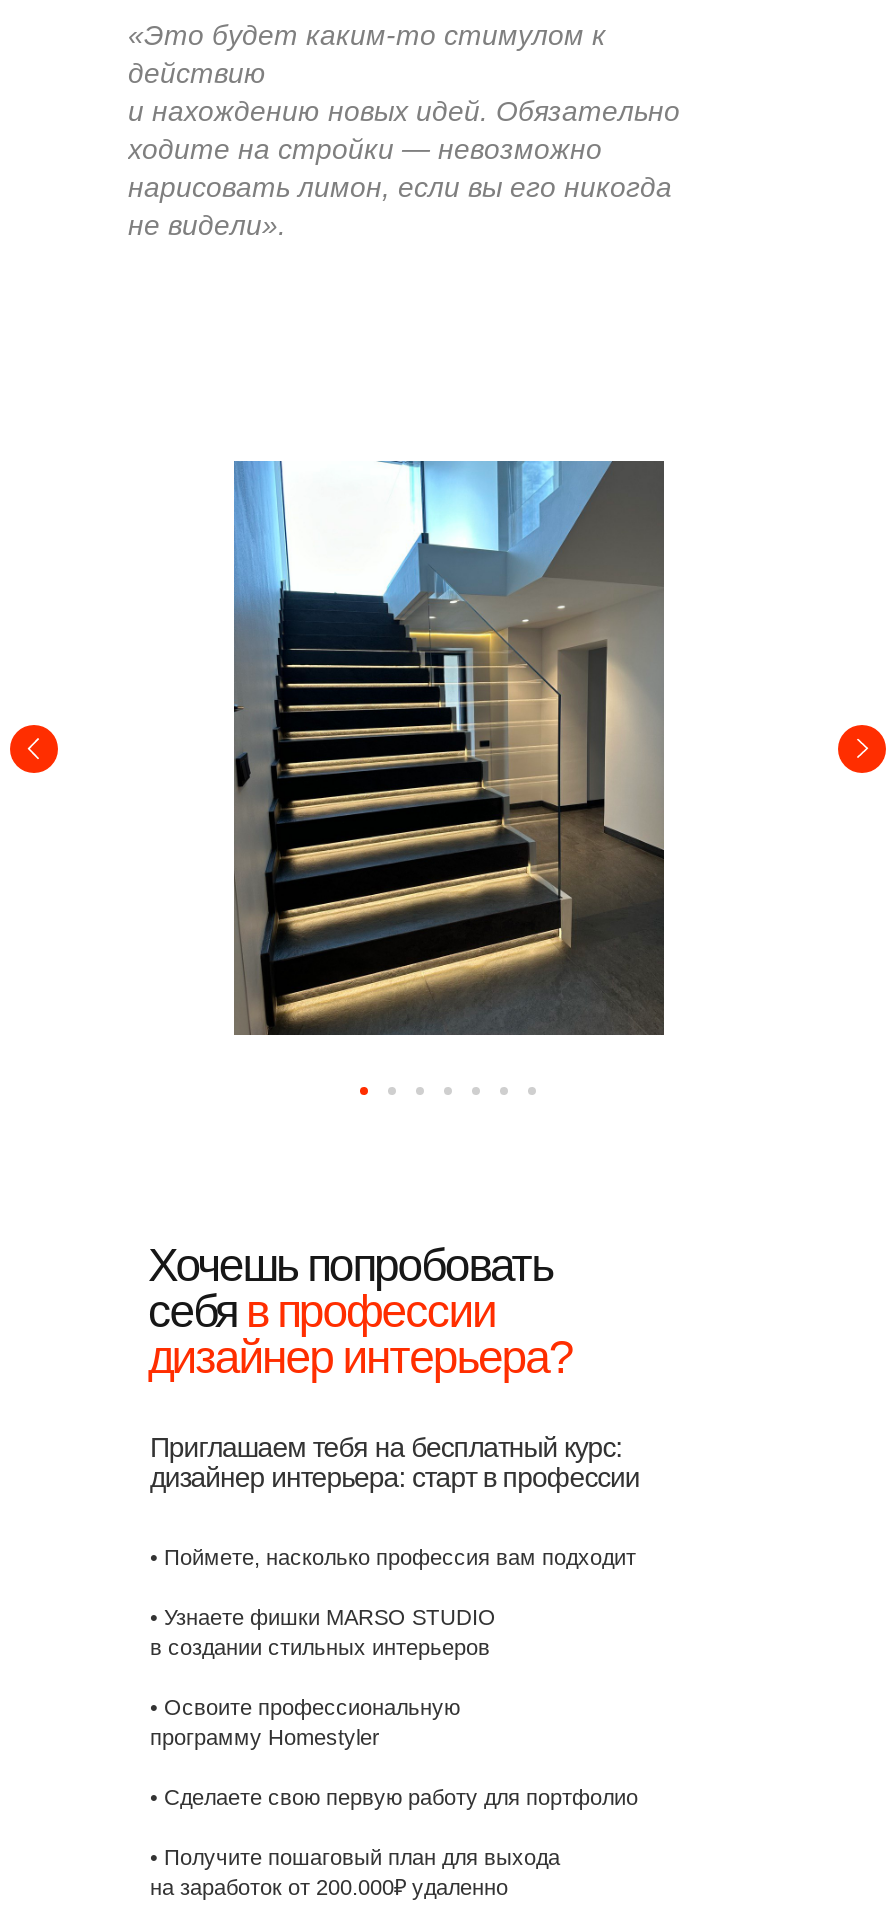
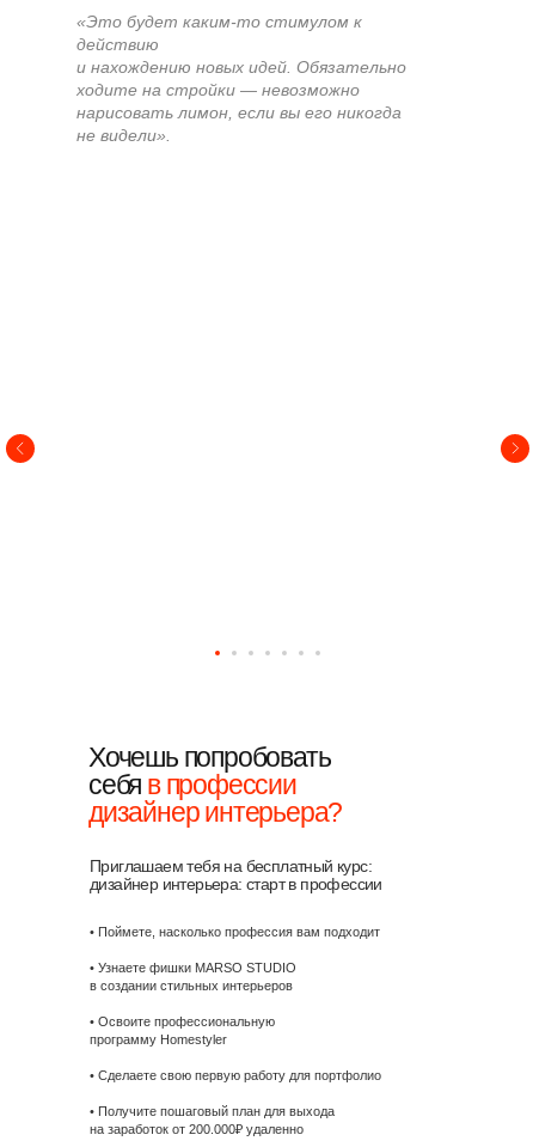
[232,459,666,1037] [image] -> none

